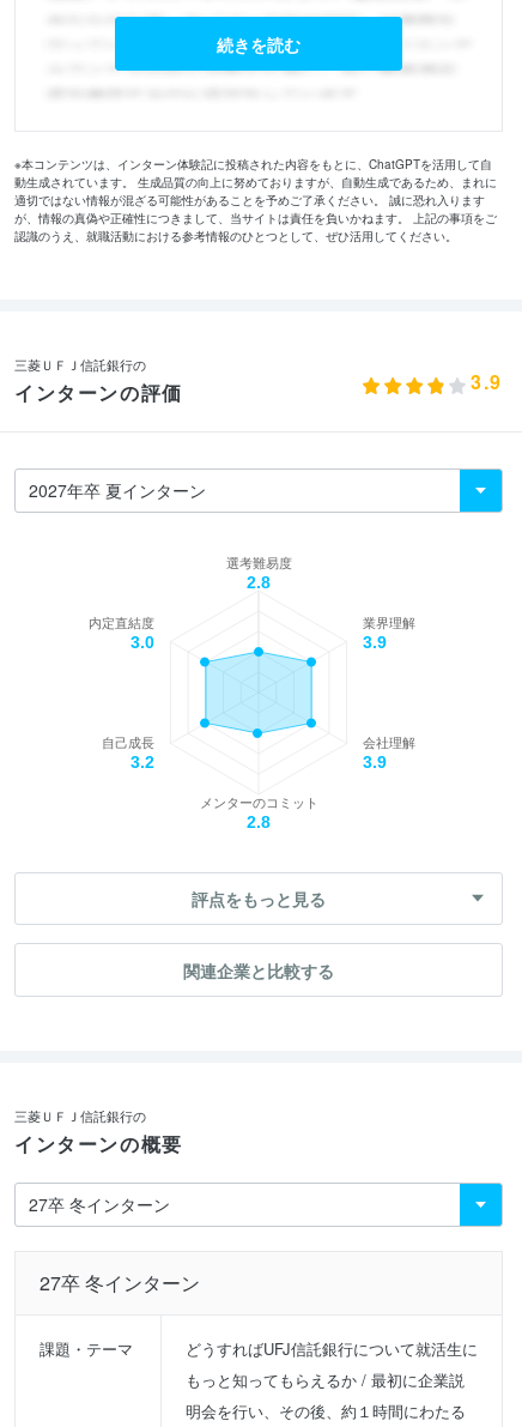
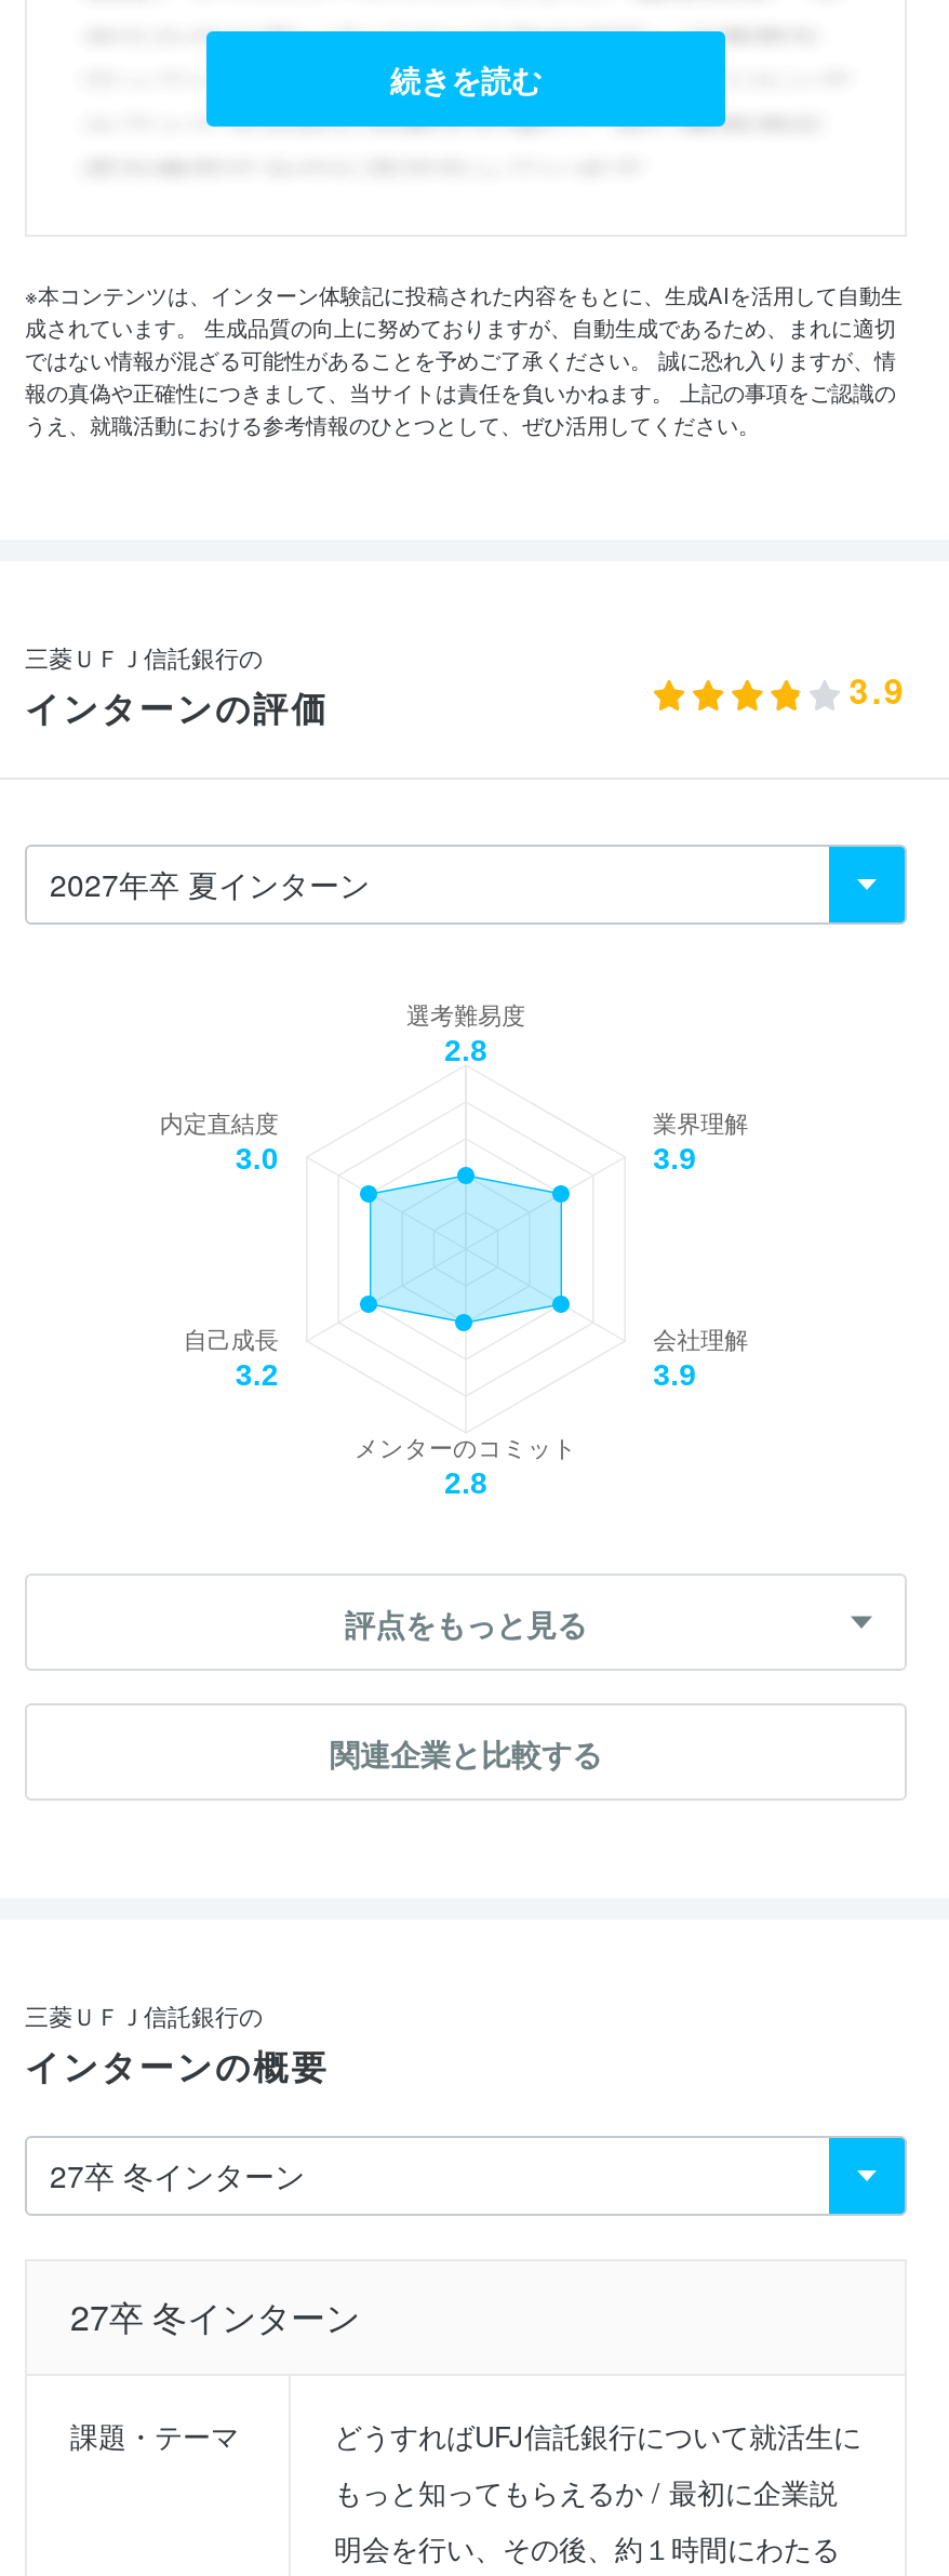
[14,155,497,244] ※本コンテンツは、インターン体験記に投稿された内容をもとに、ChatGPTを活用して自 | 動生成されています。 生成品質の向上に努めておりますが、自動生成であるため、まれに | 適切ではない情報が混ざる可能性があることを予めご了承ください。 誠に恐れ入ります | が、情報の真偽や正確性につきまして、当サイトは責任を負いかねます。 上記の事項をご | 認識のうえ、就職活動における参考情報のひとつとして、ぜひ活用してください。 -> [25,281,903,441] ※本コンテンツは、インターン体験記に投稿された内容をもとに、生成AIを活用して自動生 | 成されています。 生成品質の向上に努めておりますが、自動生成であるため、まれに適切 | ではない情報が混ざる可能性があることを予めご了承ください。 誠に恐れ入りますが、情 | 報の真偽や正確性につきまして、当サイトは責任を負いかねます。 上記の事項をご認識の | うえ、就職活動における参考情報のひとつとして、ぜひ活用してください。

